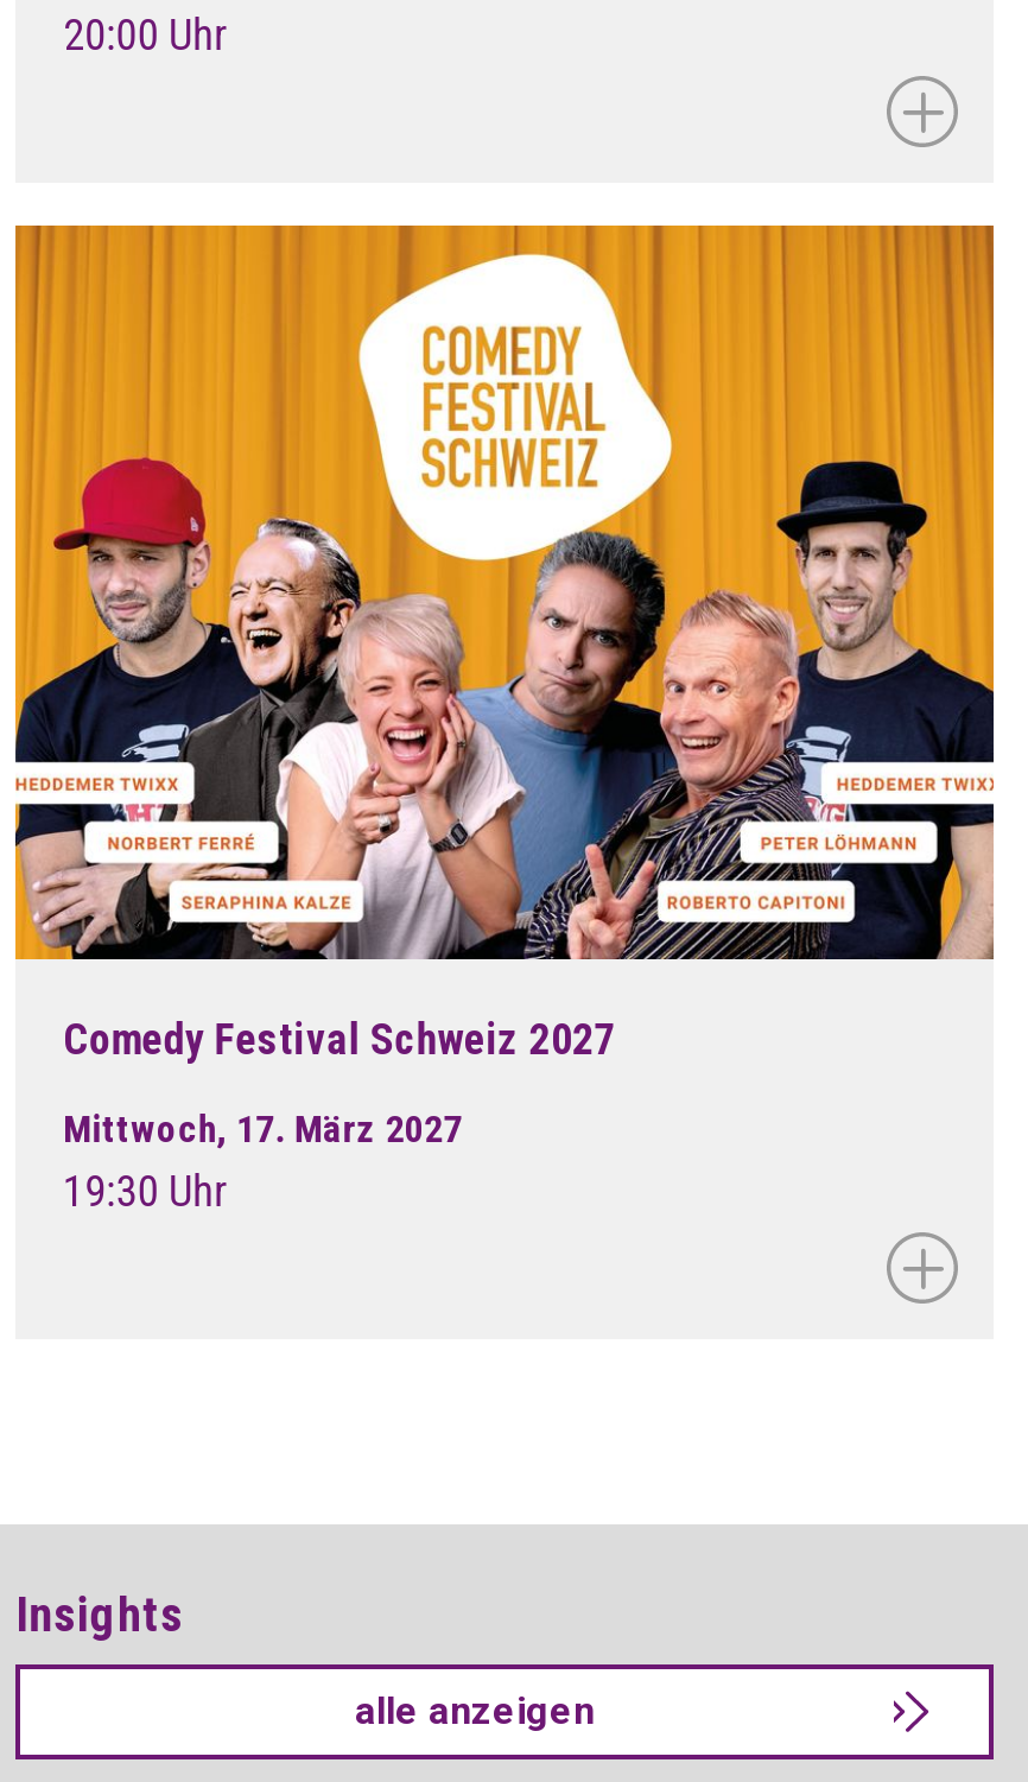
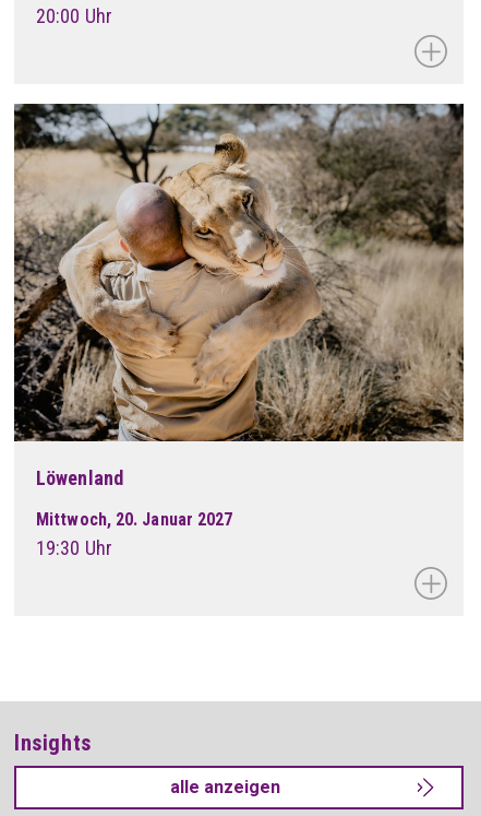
[13,223,996,1063] [image] | Comedy Festival Schweiz 2027 -> [13,103,465,489] [image] | Löwenland
[63,1106,462,1151] Mittwoch, 17. März 2027 -> [36,509,233,530] Mittwoch, 20. Januar 2027

